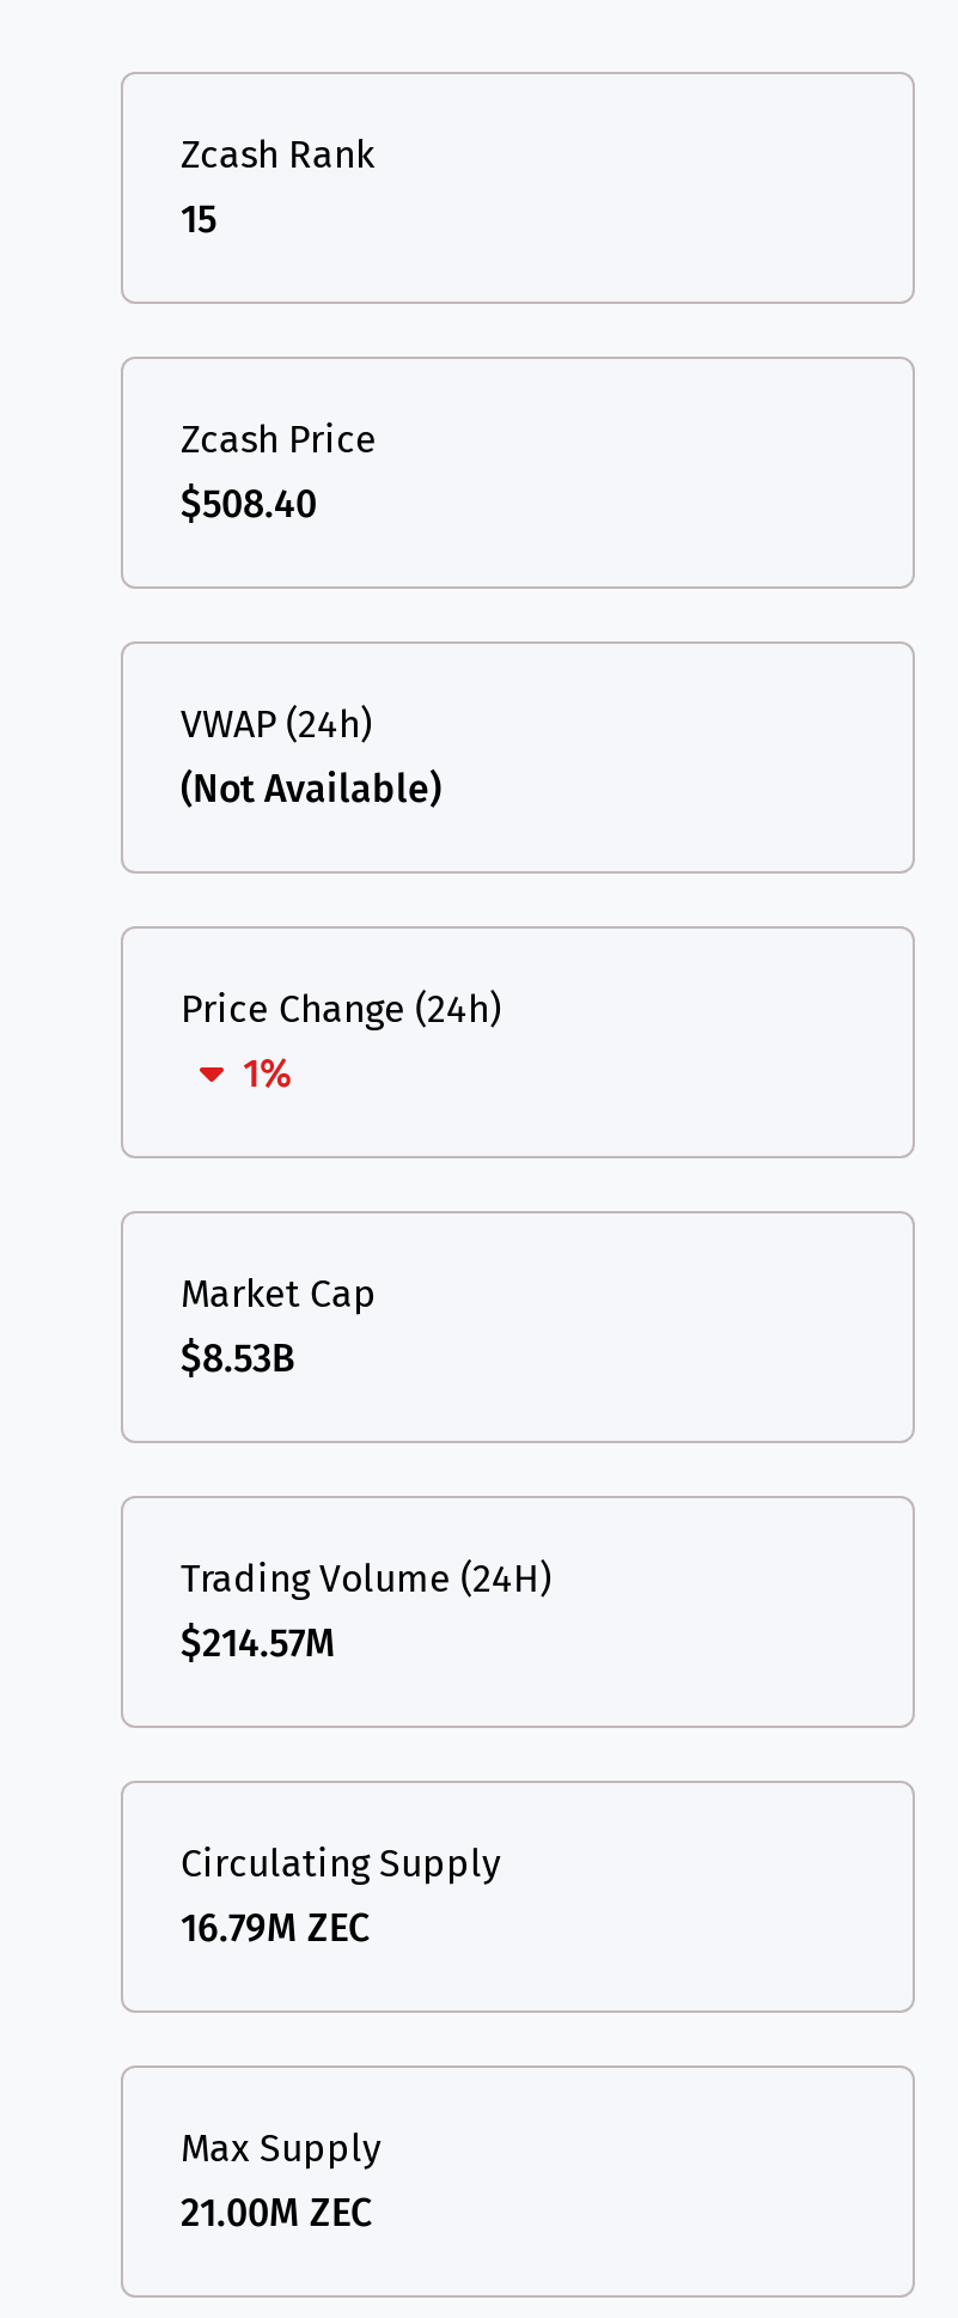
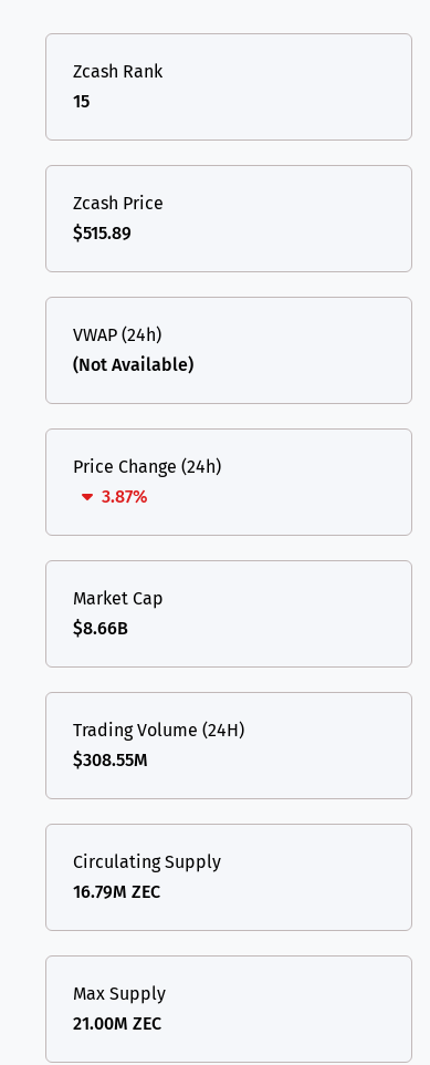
[181,481,317,527] $508.40 -> [73,223,132,244] $515.89
[243,1051,293,1096] 1% -> [102,486,148,507] 3.87%
[181,1336,295,1381] $8.53B -> [73,618,128,639] $8.66B
[181,1620,336,1666] $214.57M -> [73,749,148,771] $308.55M

